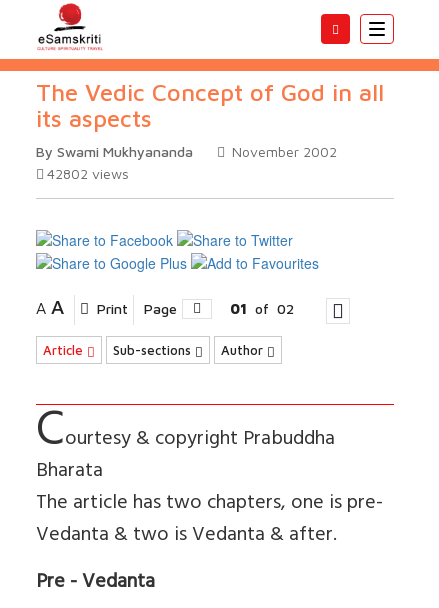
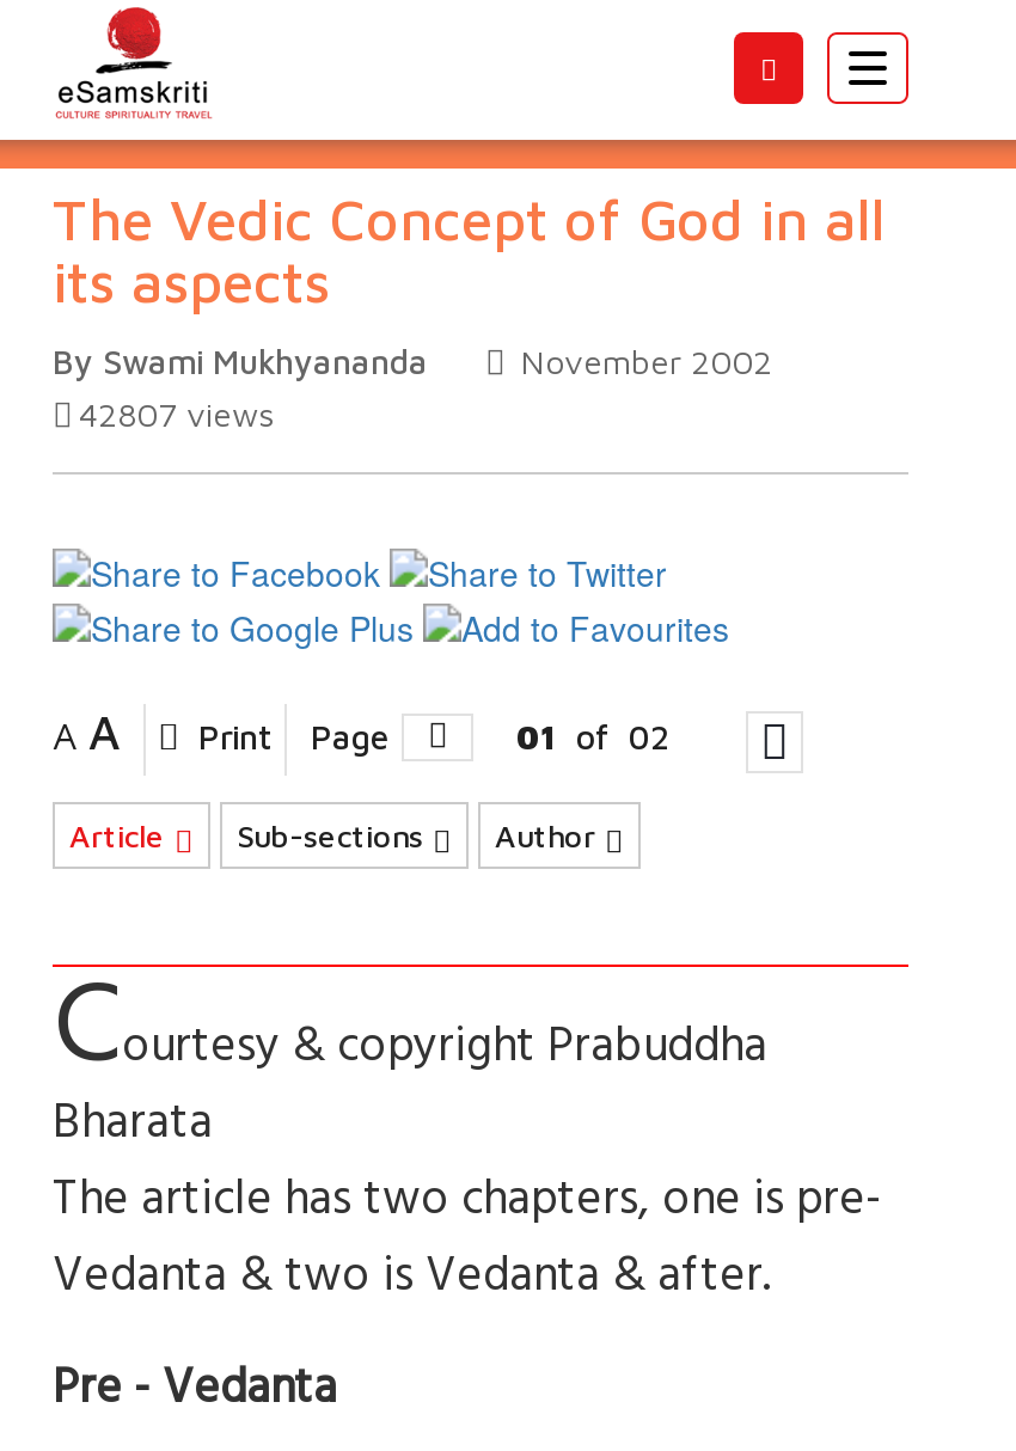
[47,165,129,182] 42802 views -> [79,393,275,434] 42807 views

